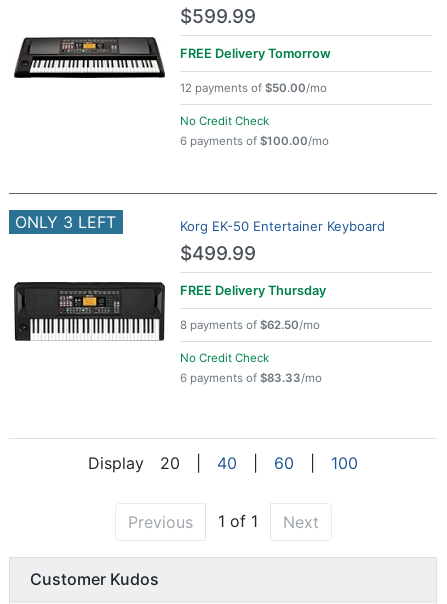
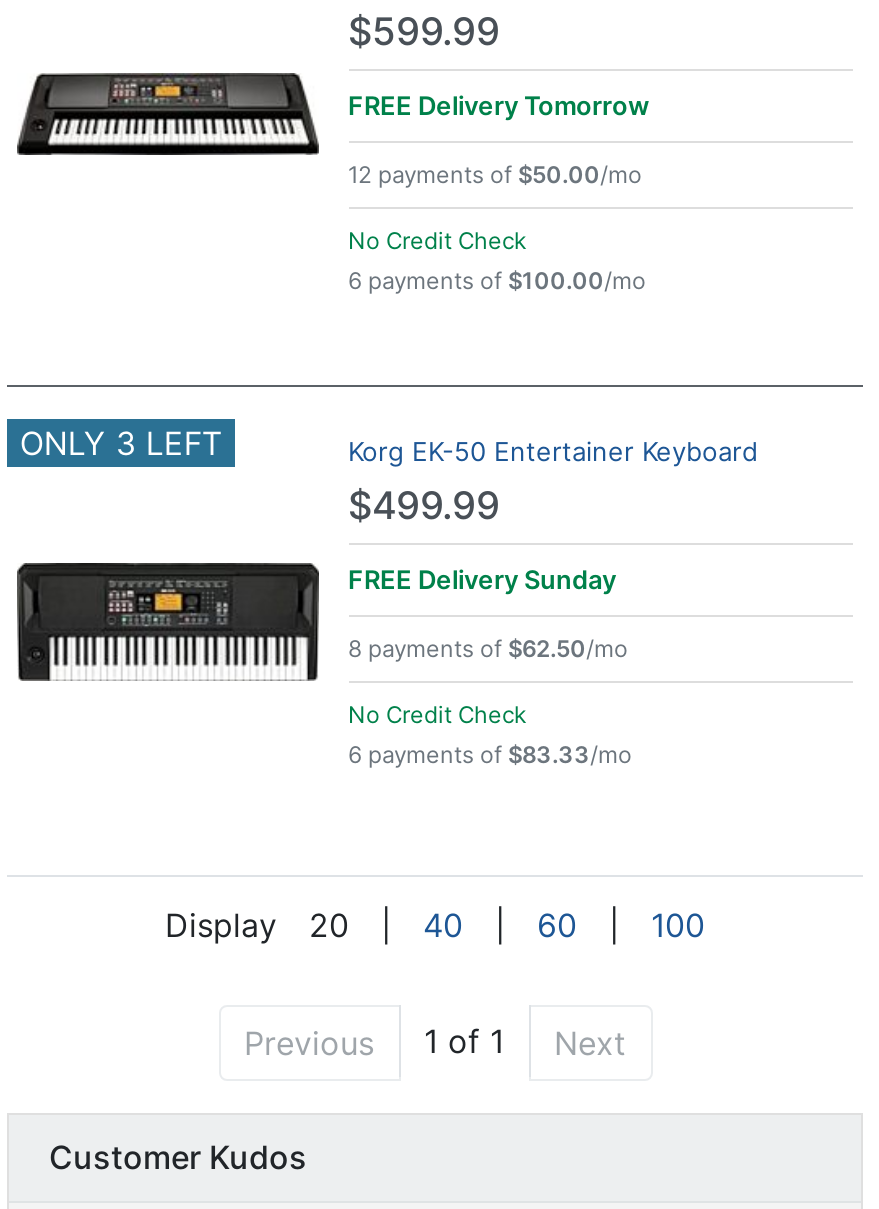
[179,283,325,298] FREE Delivery Thursday -> [348,564,616,594] FREE Delivery Sunday

